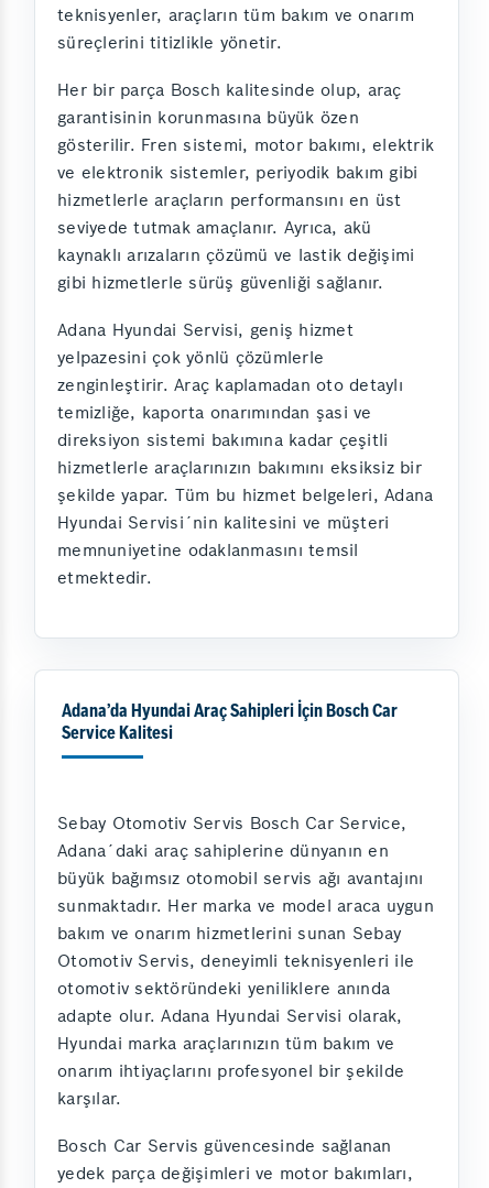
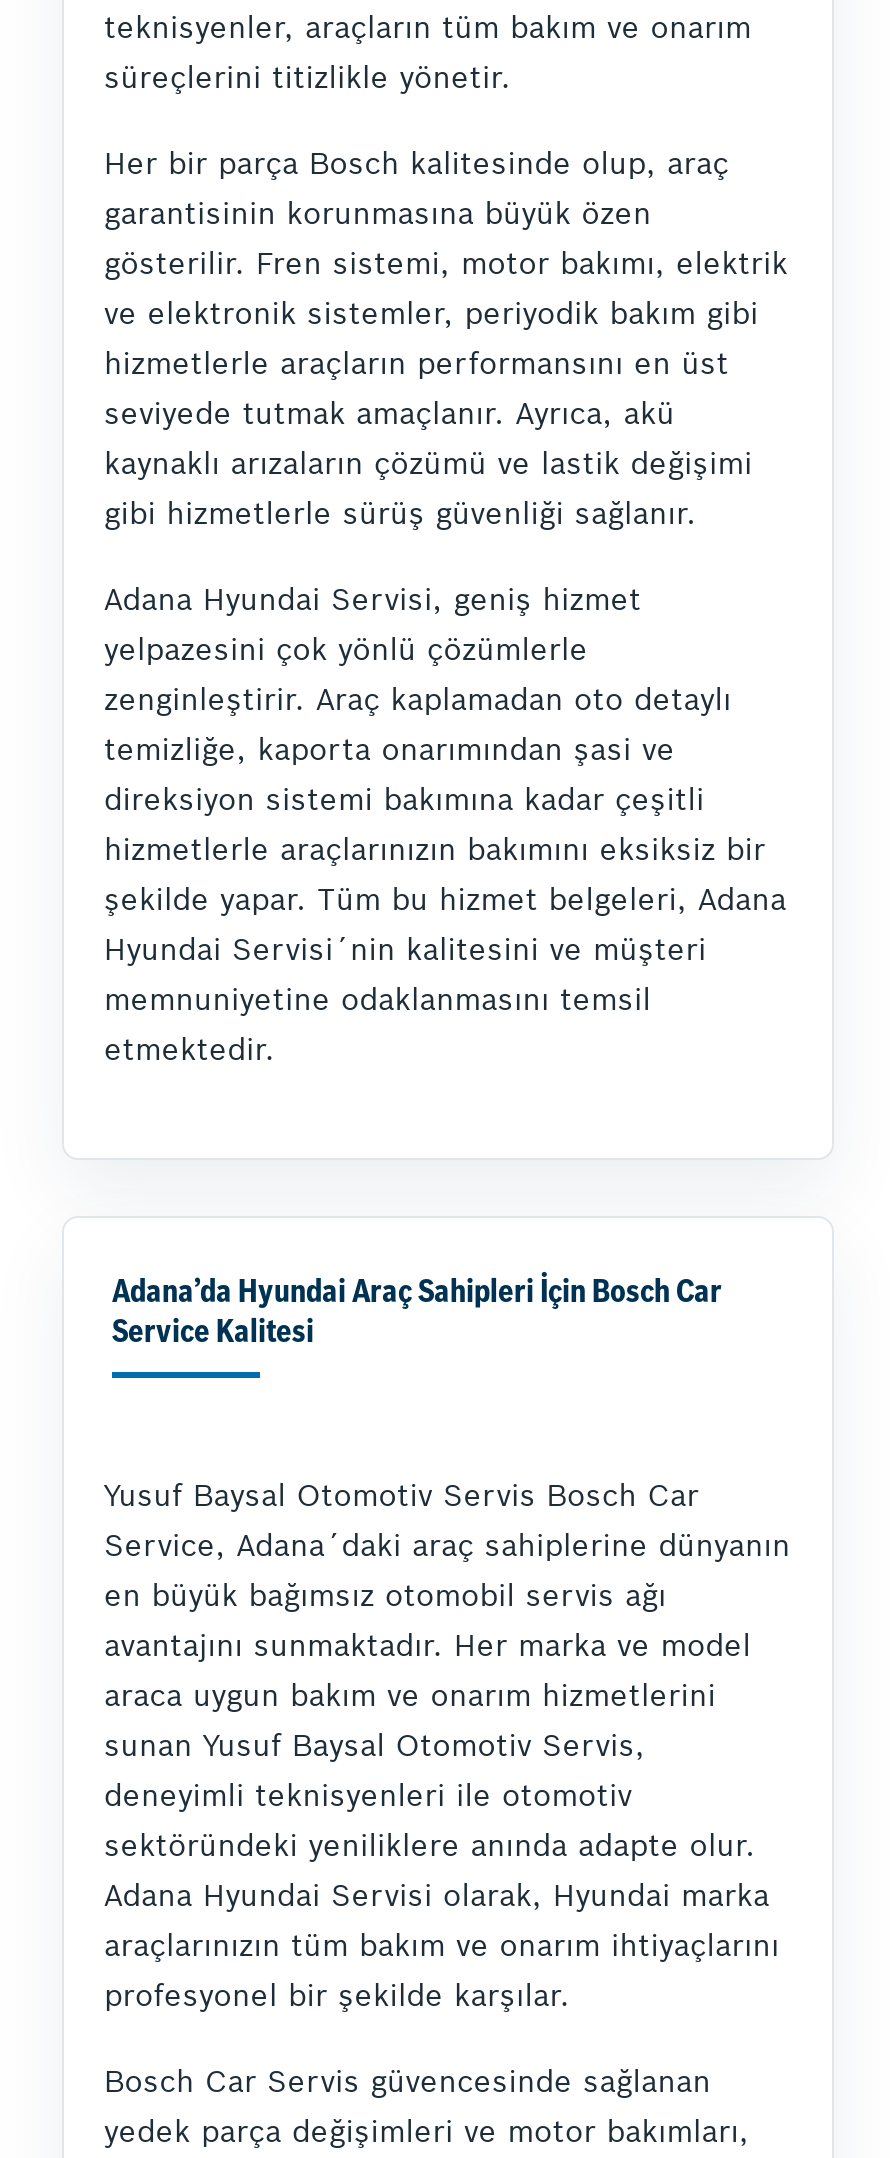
[57,812,434,1109] Sebay Otomotiv Servis Bosch Car Service, | Adana´daki araç sahiplerine dünyanın en | büyük bağımsız otomobil servis ağı avantajını | sunmaktadır. Her marka ve model araca uygun | bakım ve onarım hizmetlerini sunan Sebay | Otomotiv Servis, deneyimli teknisyenleri ile | otomotiv sektöründeki yeniliklere anında | adapte olur. Adana Hyundai Servisi olarak, | Hyundai marka araçlarınızın tüm bakım ve | onarım ihtiyaçlarını profesyonel bir şekilde | karşılar. -> [104,1476,790,2014] Yusuf Baysal Otomotiv Servis Bosch Car | Service, Adana´daki araç sahiplerine dünyanın | en büyük bağımsız otomobil servis ağı | avantajını sunmaktadır. Her marka ve model | araca uygun bakım ve onarım hizmetlerini | sunan Yusuf Baysal Otomotiv Servis, | deneyimli teknisyenleri ile otomotiv | sektöründeki yeniliklere anında adapte olur. | Adana Hyundai Servisi olarak, Hyundai marka | araçlarınızın tüm bakım ve onarım ihtiyaçlarını | profesyonel bir şekilde karşılar.

